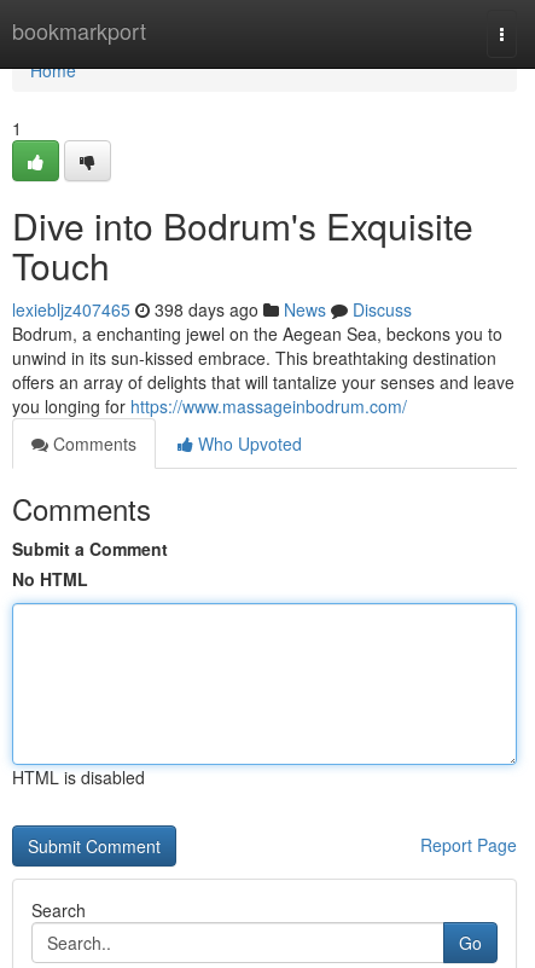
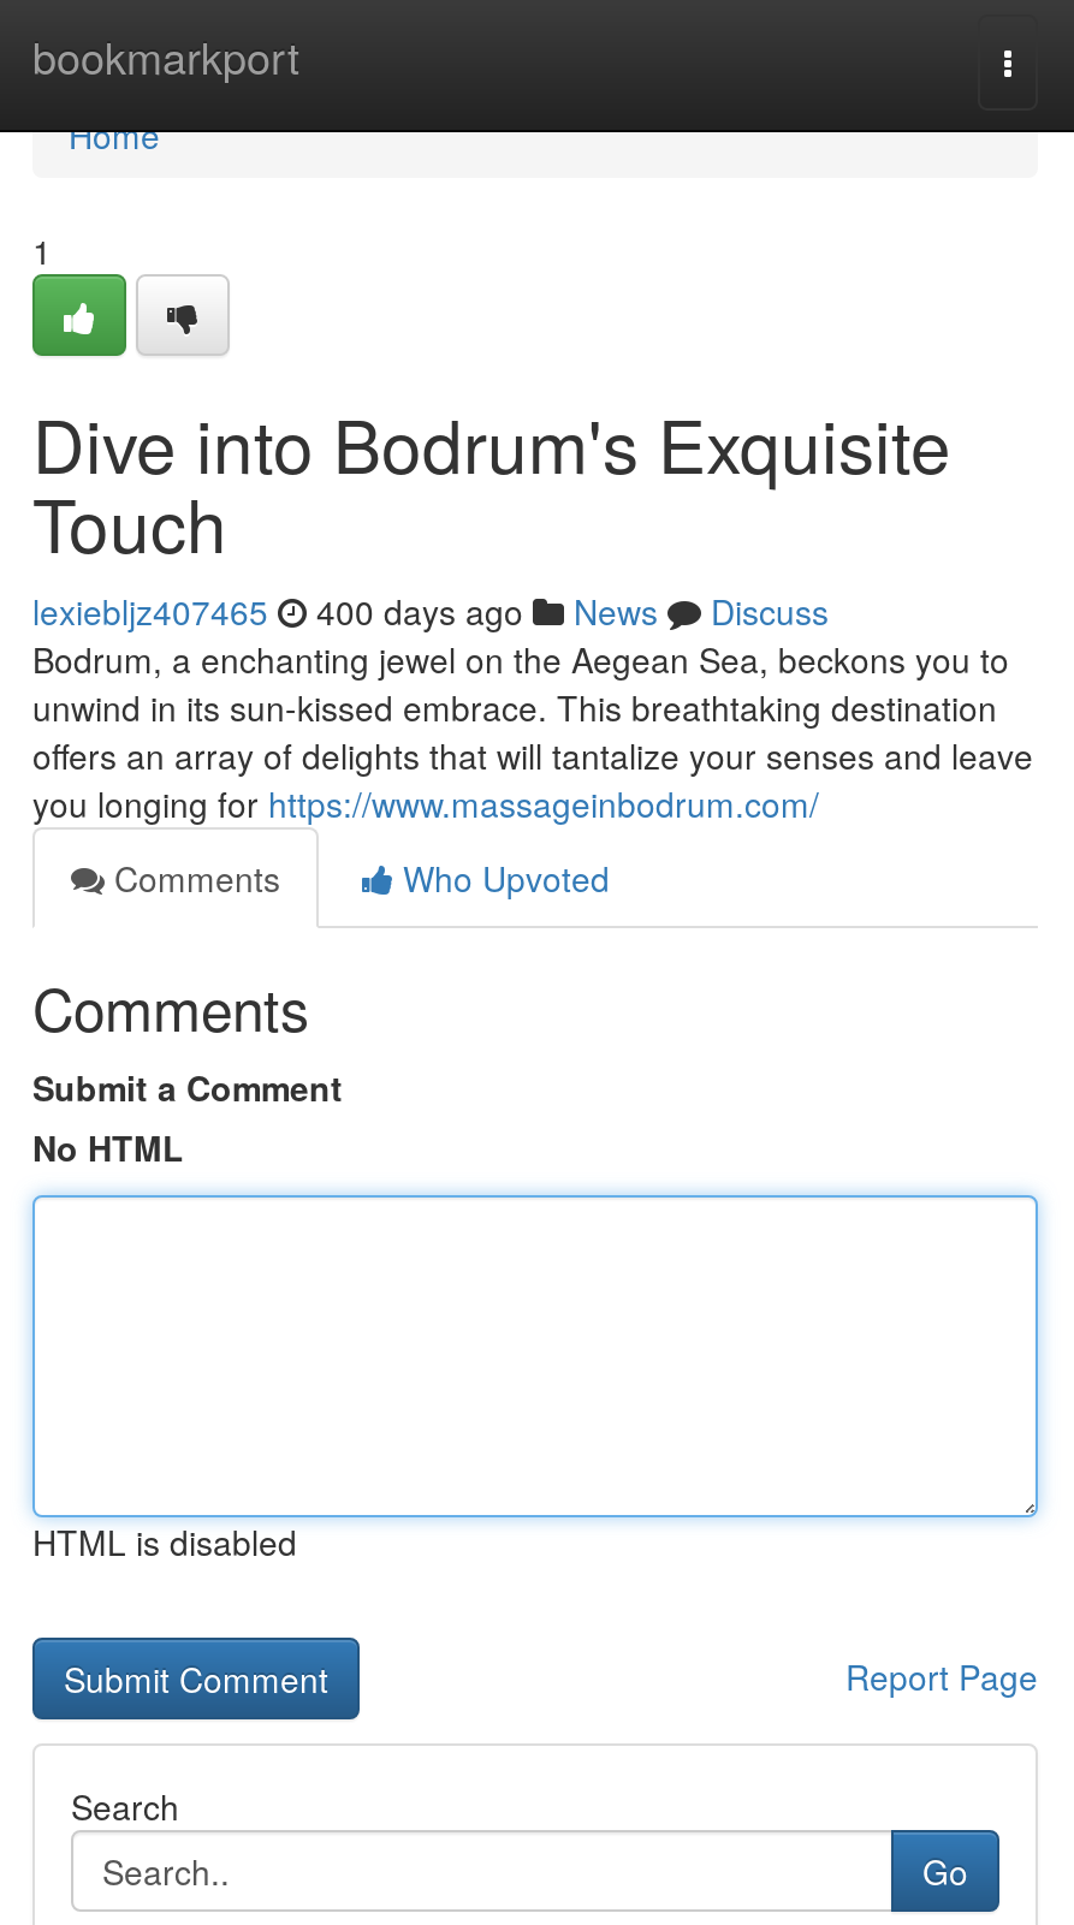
[12,297,412,321] lexiebljz407465 398 days ago News Discuss -> [32,587,829,635] lexiebljz407465 400 days ago News Discuss

